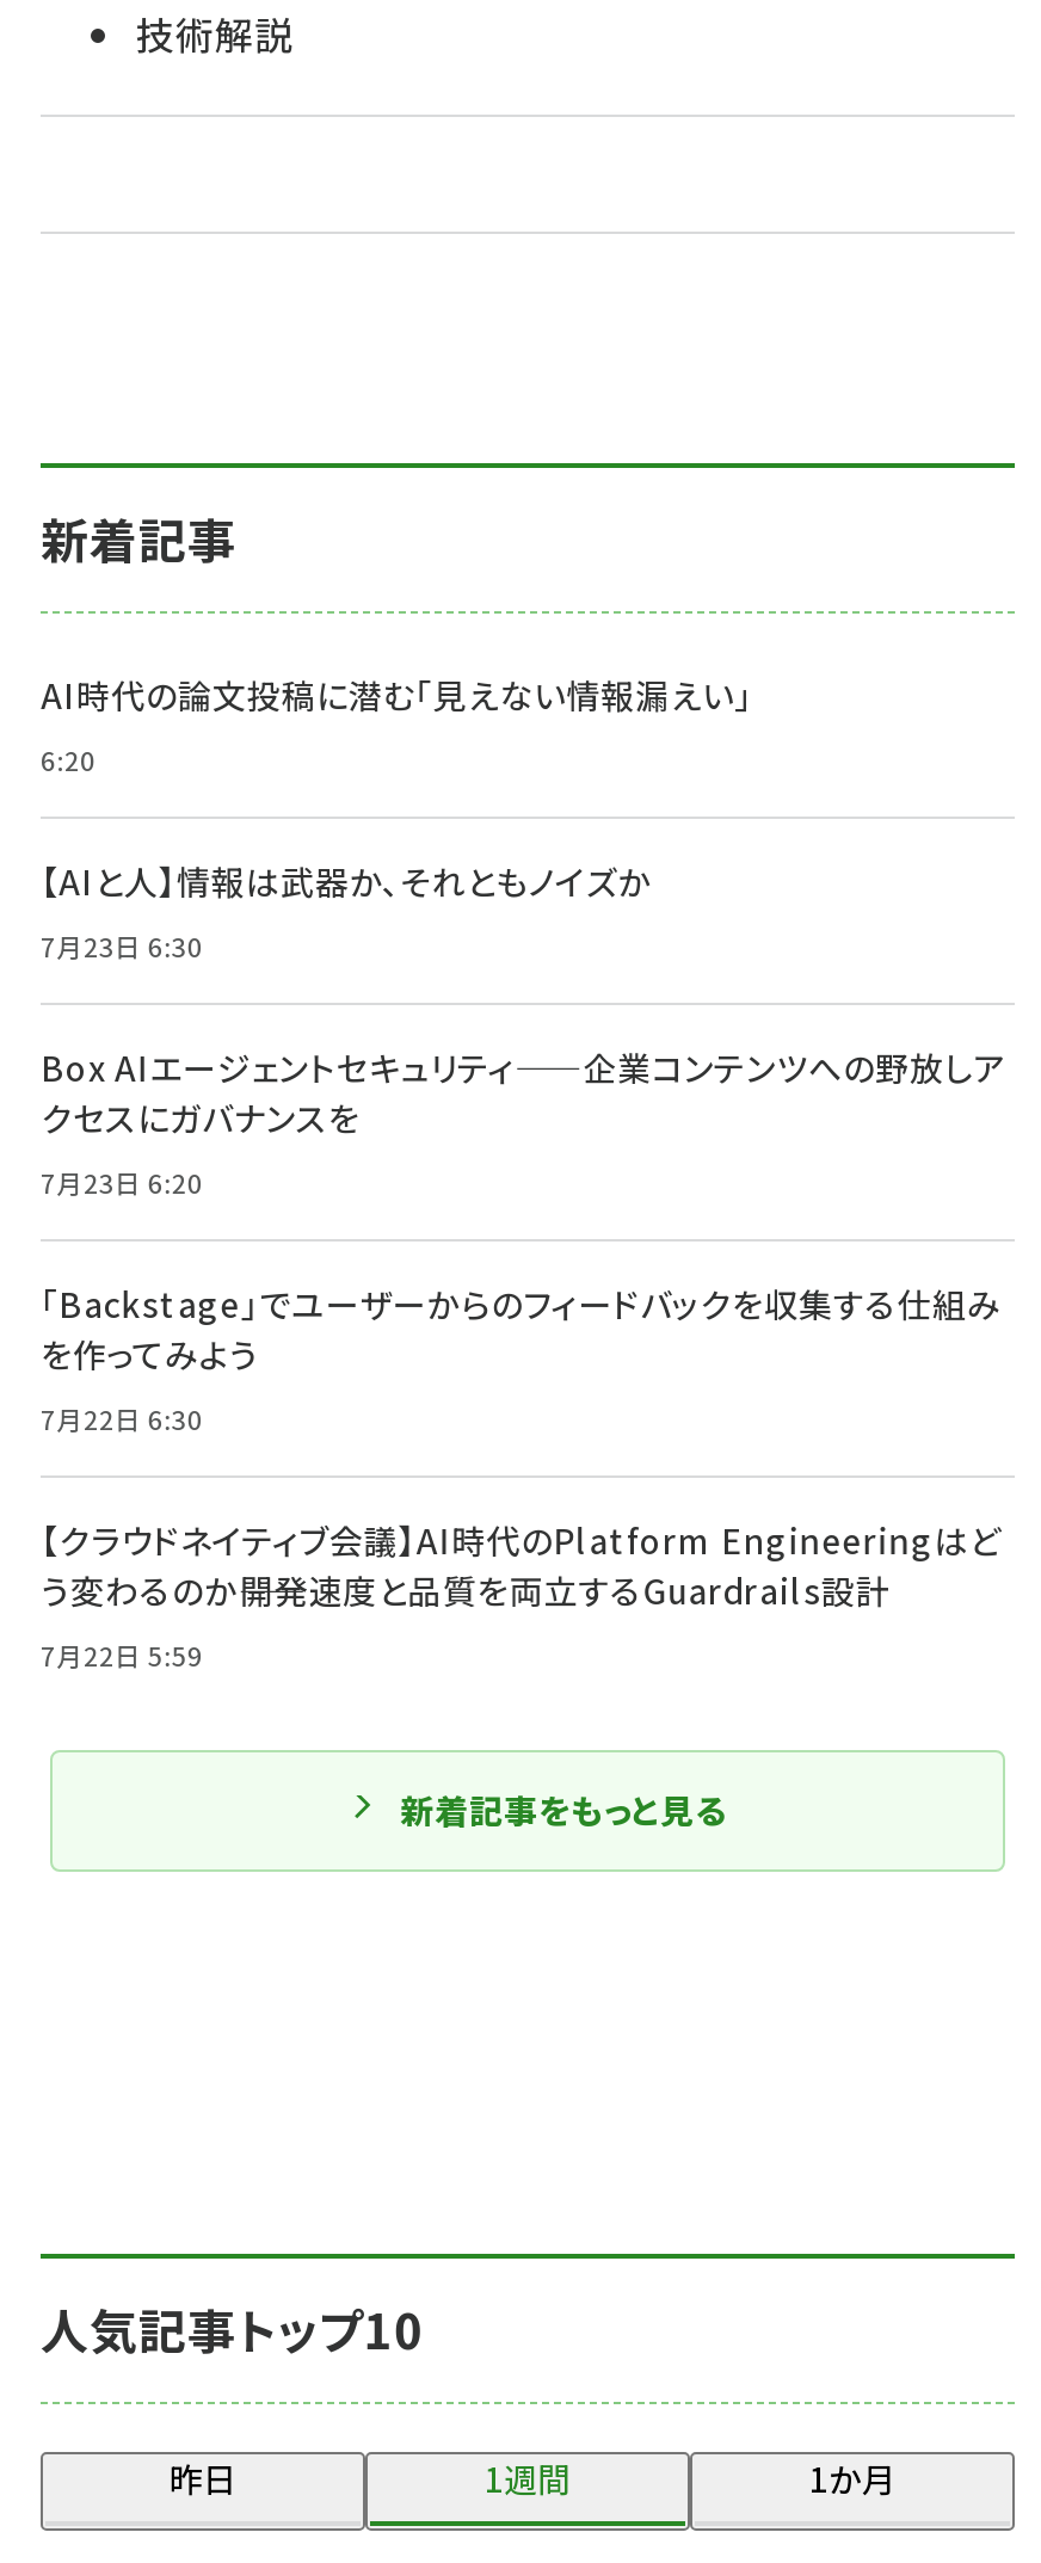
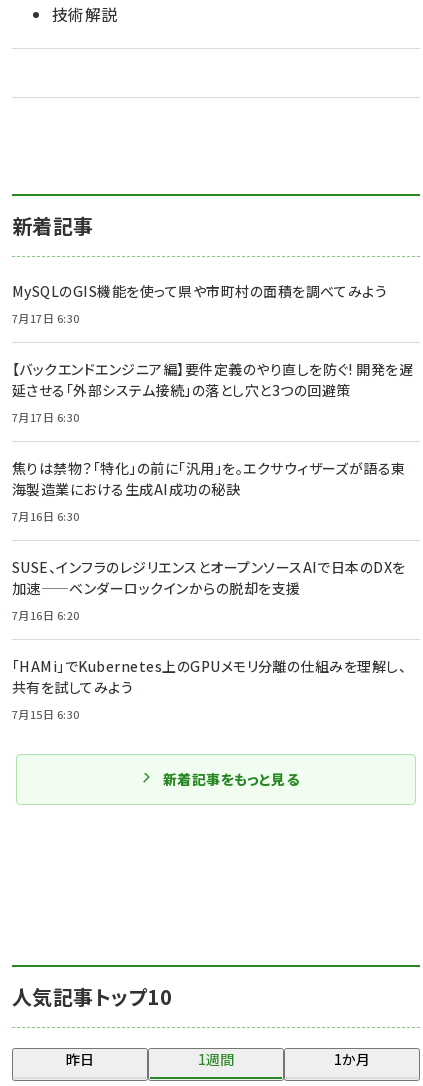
[41,671,752,778] AI時代の論文投稿に潜む「見えない情報漏えい」 | 6:20 -> [12,281,387,326] MySQLのGIS機能を使って県や市町村の面積を調べてみよう | 7月17日 6:30
[41,857,652,965] 【AIと人】情報は武器か、それともノイズか | 7月23日 6:30 -> [12,359,413,425] 【バックエンドエンジニア編】要件定義のやり直しを防ぐ! 開発を遅 | 延させる「外部システム接続」の落とし穴と3つの回避策 | 7月17日 6:30
[41,1043,1006,1201] Box AIエージェントセキュリティ——企業コンテンツへの野放しア | クセスにガバナンスを | 7月23日 6:20 -> [12,458,406,524] 焦りは禁物？「特化」の前に「汎用」を。エクサウィザーズが語る東 | 海製造業における生成AI成功の秘訣 | 7月16日 6:30
[41,1280,1001,1437] 「Backstage」でユーザーからのフィードバックを収集する仕組み | を作ってみよう | 7月22日 6:30 -> [12,557,406,623] SUSE、インフラのレジリエンスとオープンソースAIで日本のDXを | 加速——ベンダーロックインからの脱却を支援 | 7月16日 6:20
[41,1516,1001,1674] 【クラウドネイティブ会議】AI時代のPlatform Engineeringはど | う変わるのか――開発速度と品質を両立するGuardrails設計 | 7月22日 5:59 -> [12,656,406,722] 「HAMi」でKubernetes上のGPUメモリ分離の仕組みを理解し、 | 共有を試してみよう | 7月15日 6:30

